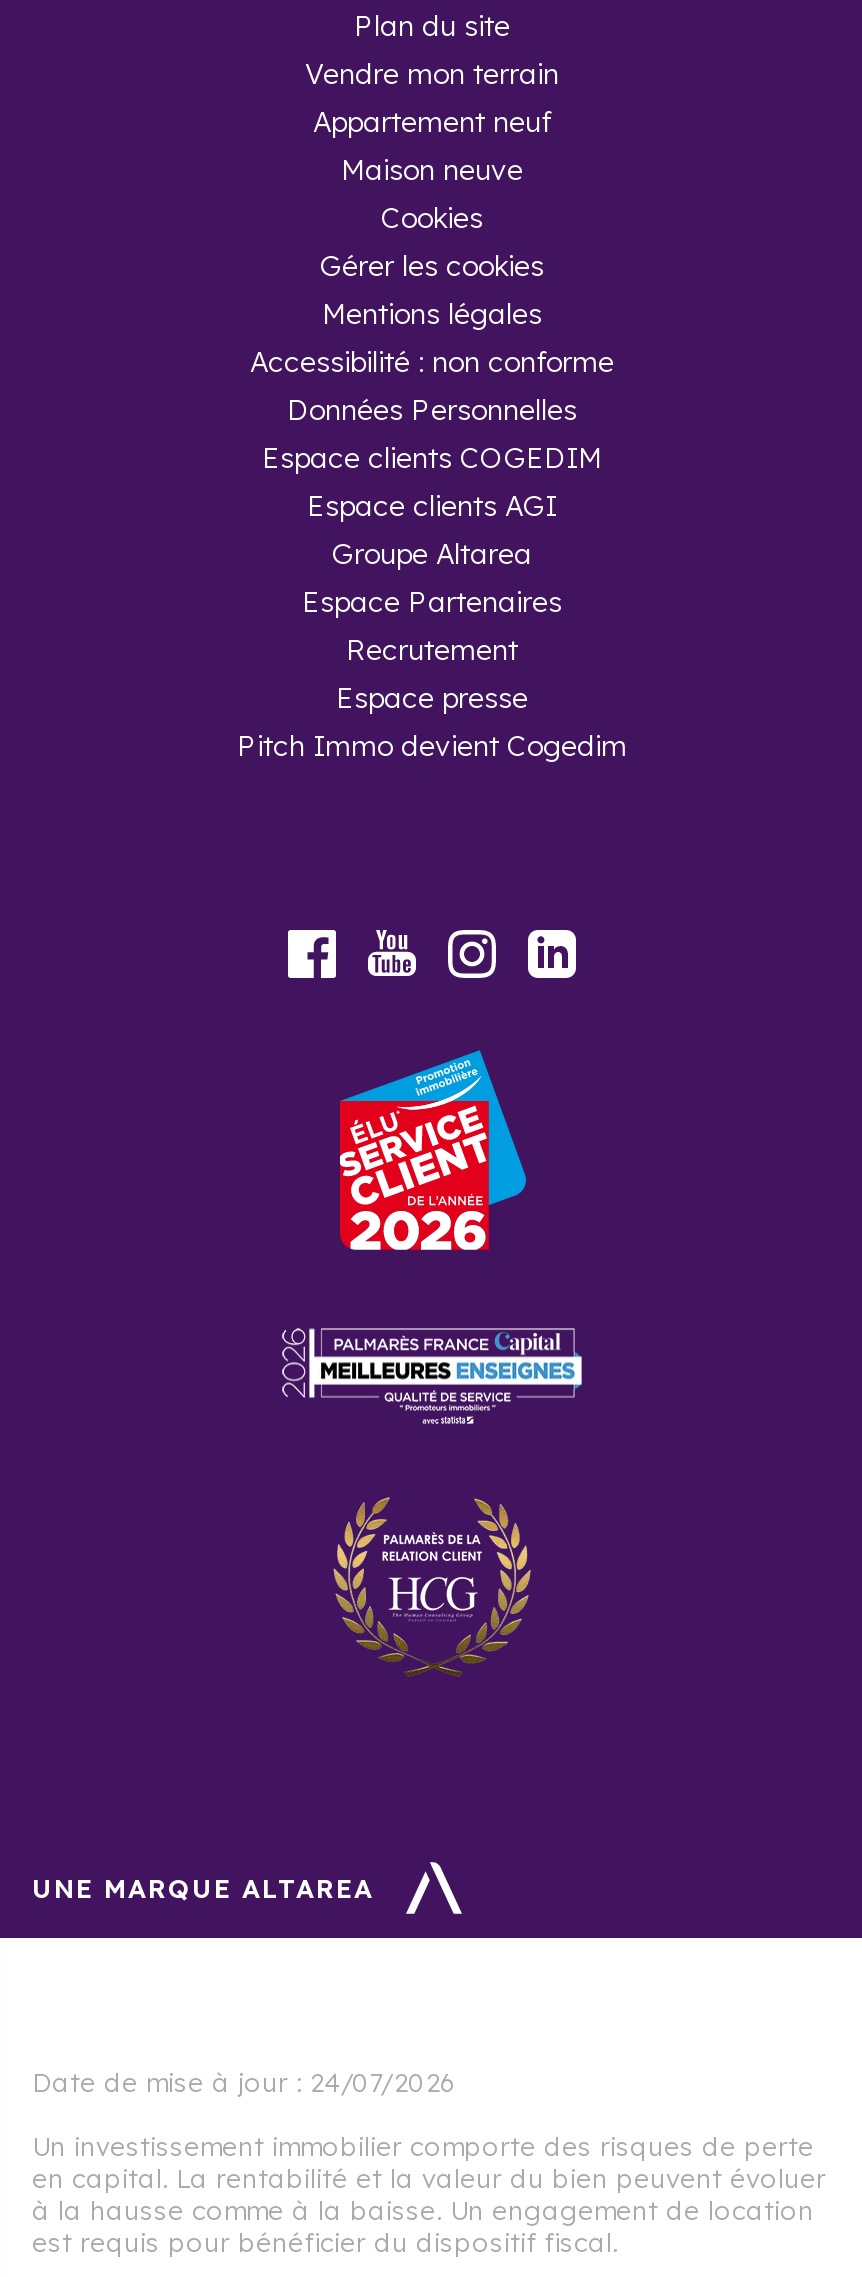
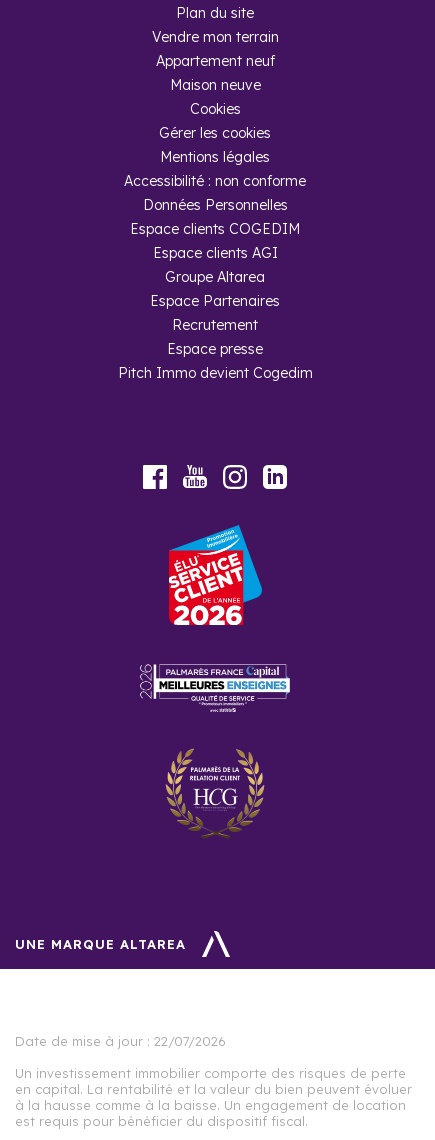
[32,2066,456,2098] Date de mise à jour : 24/07/2026 -> [15,1033,226,1049] Date de mise à jour : 22/07/2026

